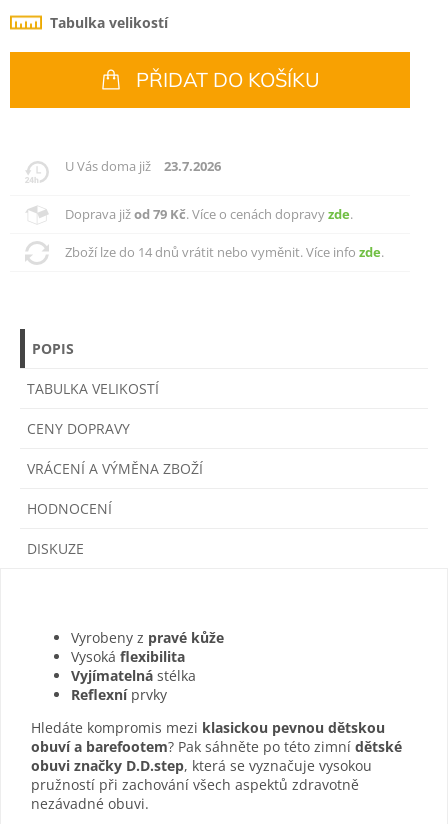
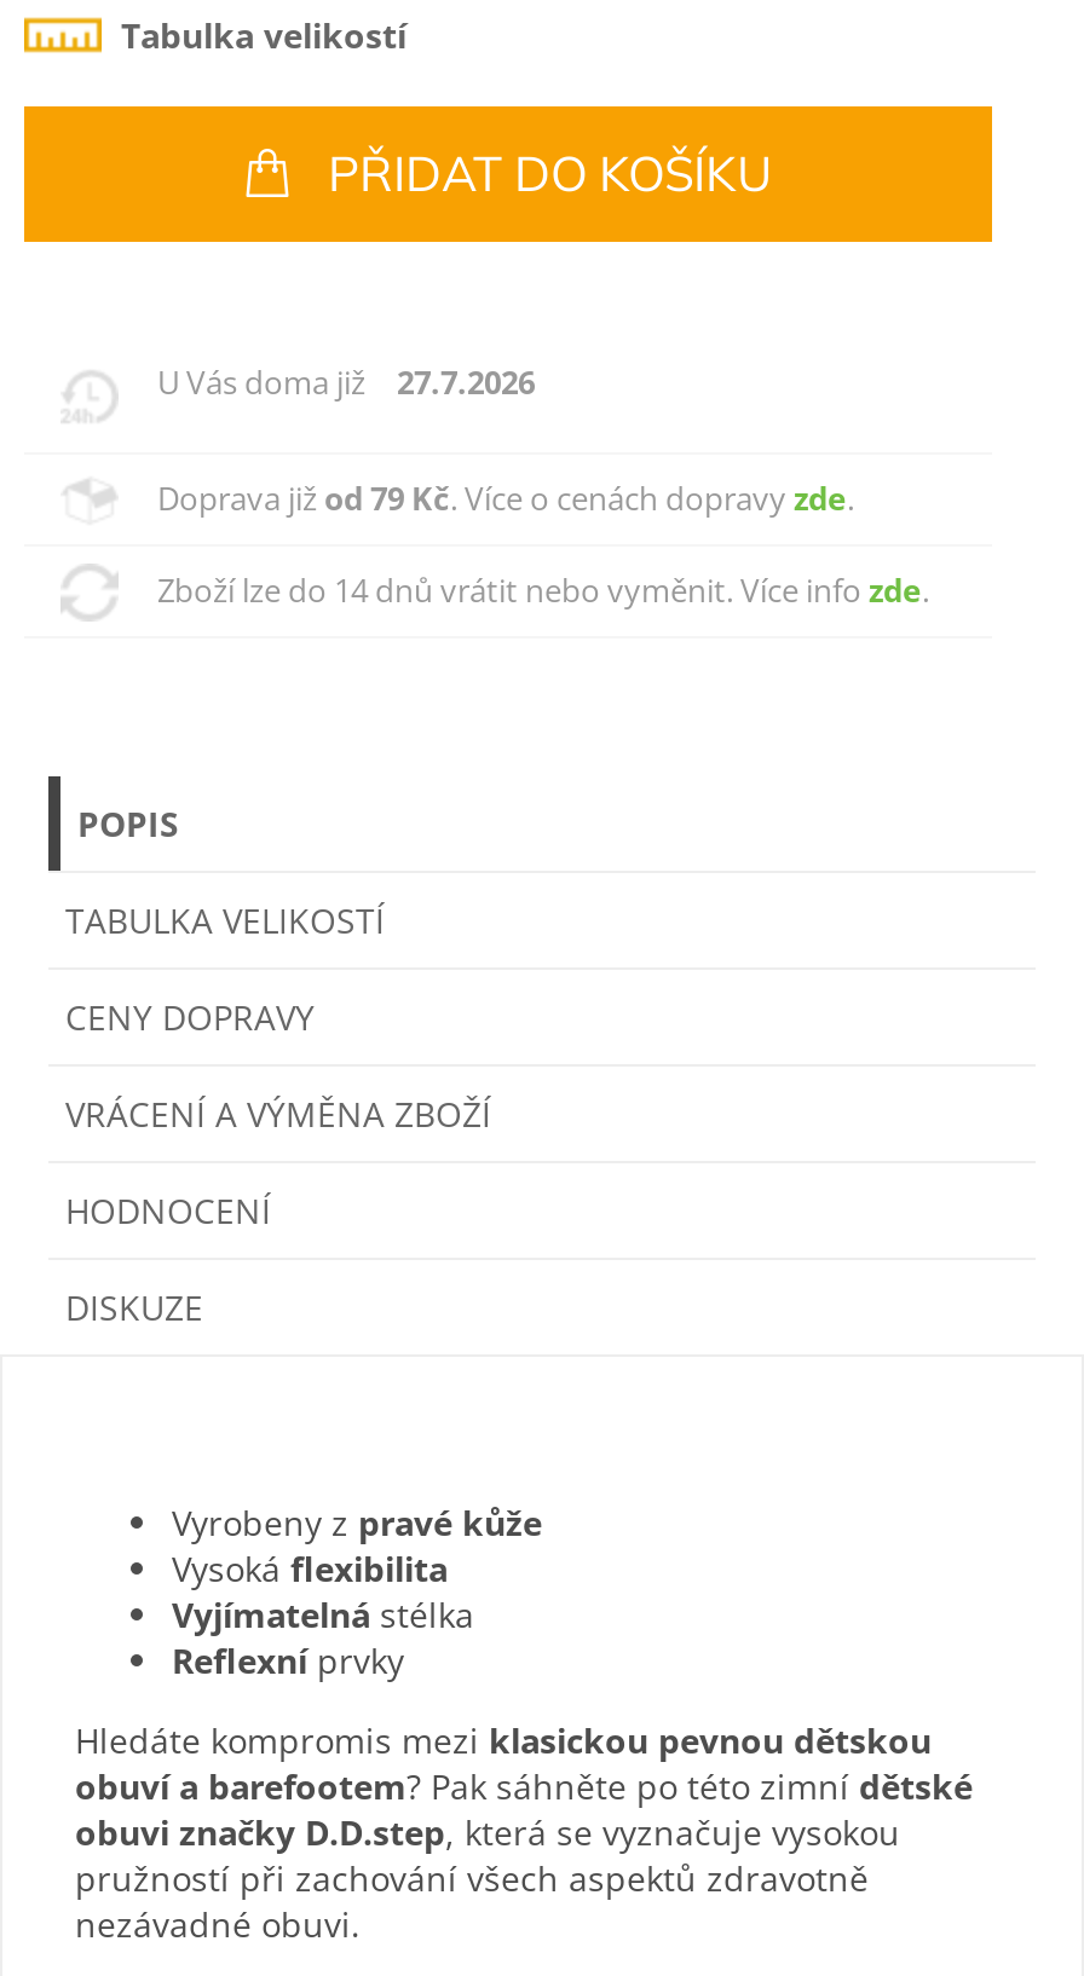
[65,156,221,174] U Vás doma již 23.7.2026 -> [157,359,535,403] U Vás doma již 27.7.2026

